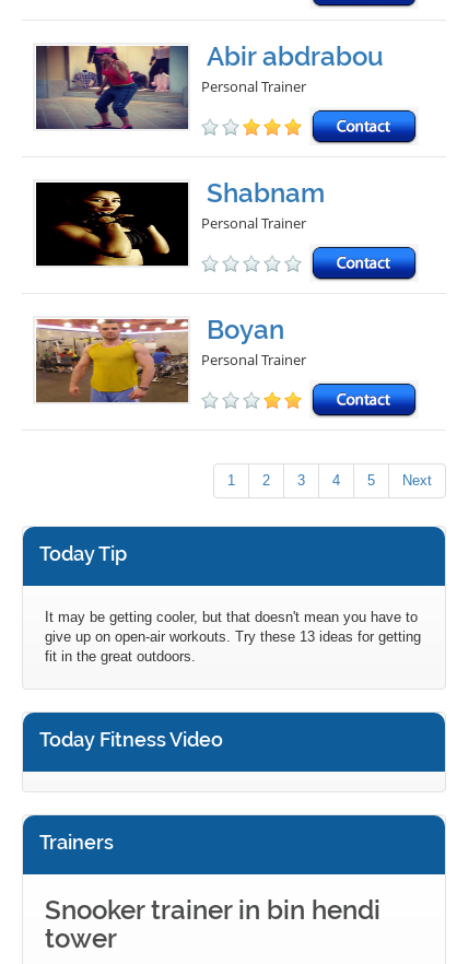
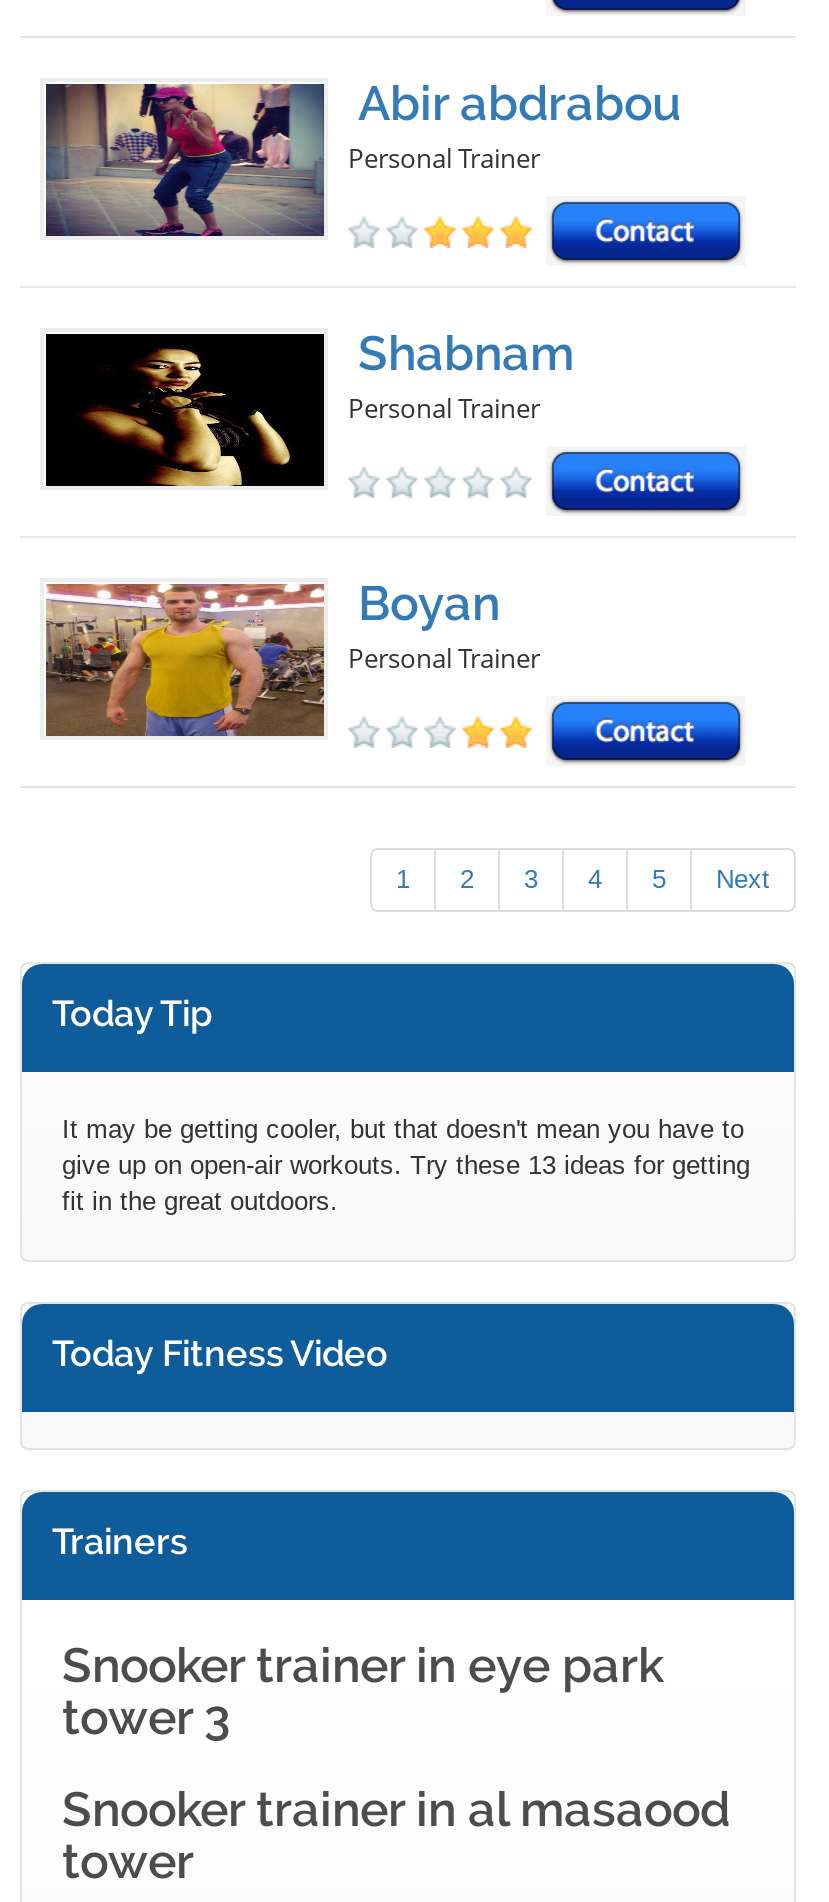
[45,894,380,926] Snooker trainer in bin hendi -> [62,1636,730,1838] Snooker trainer in eye park | tower 3 | Snooker trainer in al masaood

